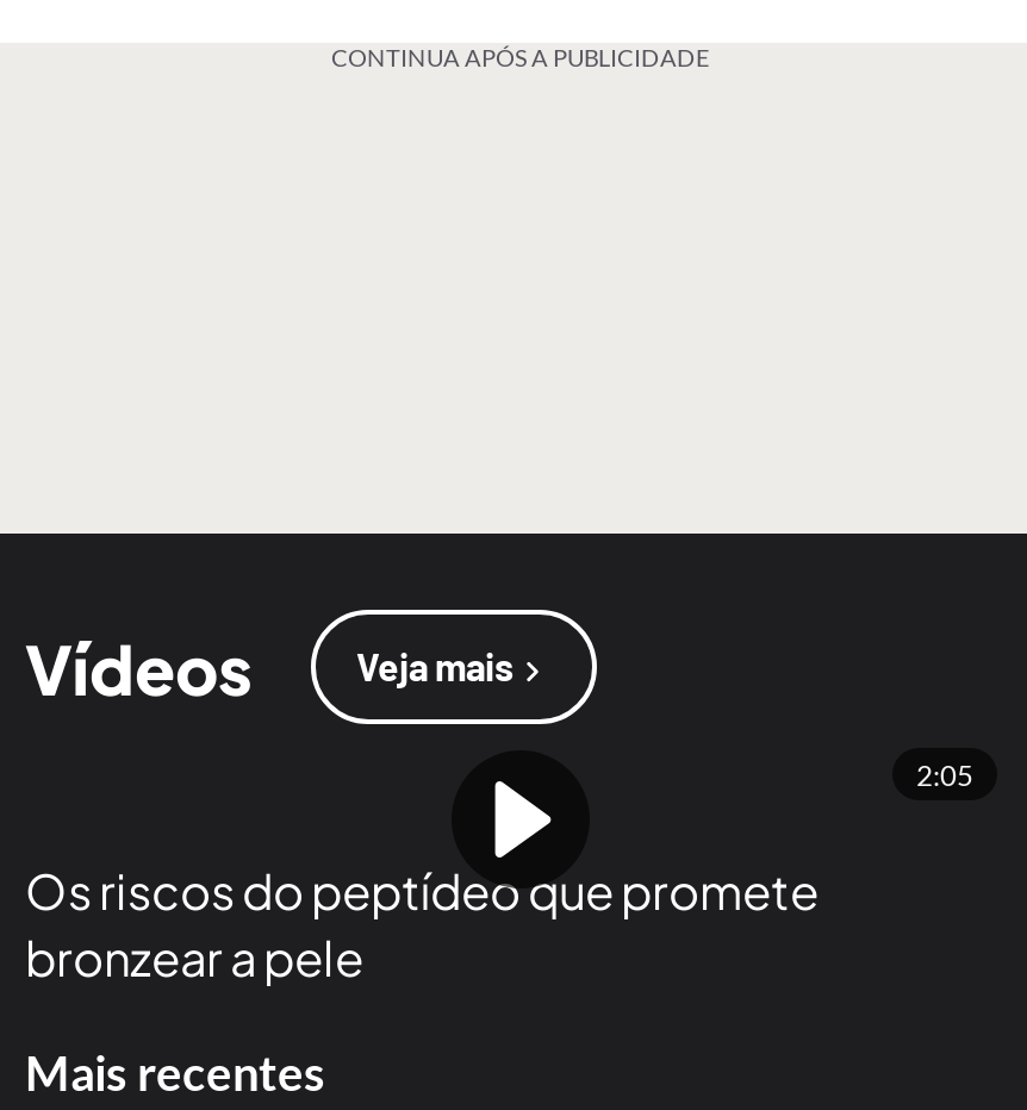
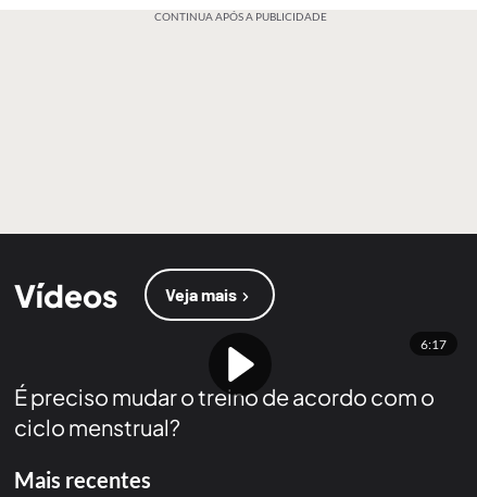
[916,757,973,793] 2:05 -> [420,336,447,352] 6:17
[25,860,819,986] Os riscos do peptídeo que promete | bronzear a pele -> [14,383,435,440] É preciso mudar o treino de acordo com o | ciclo menstrual?

